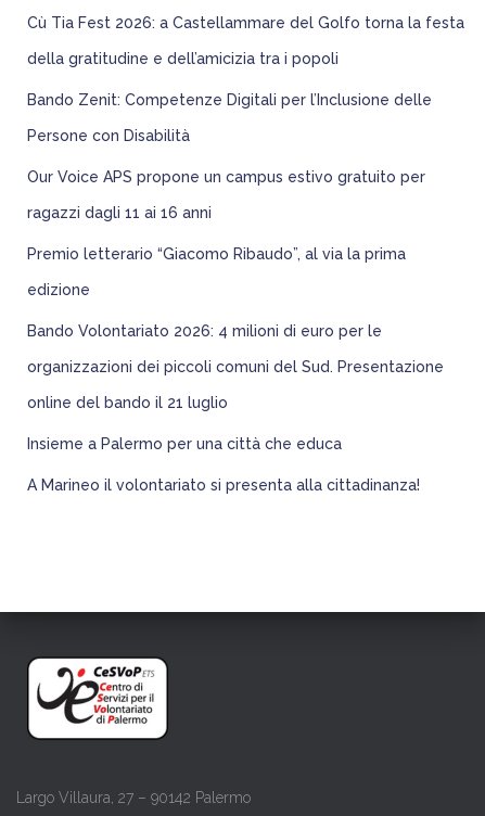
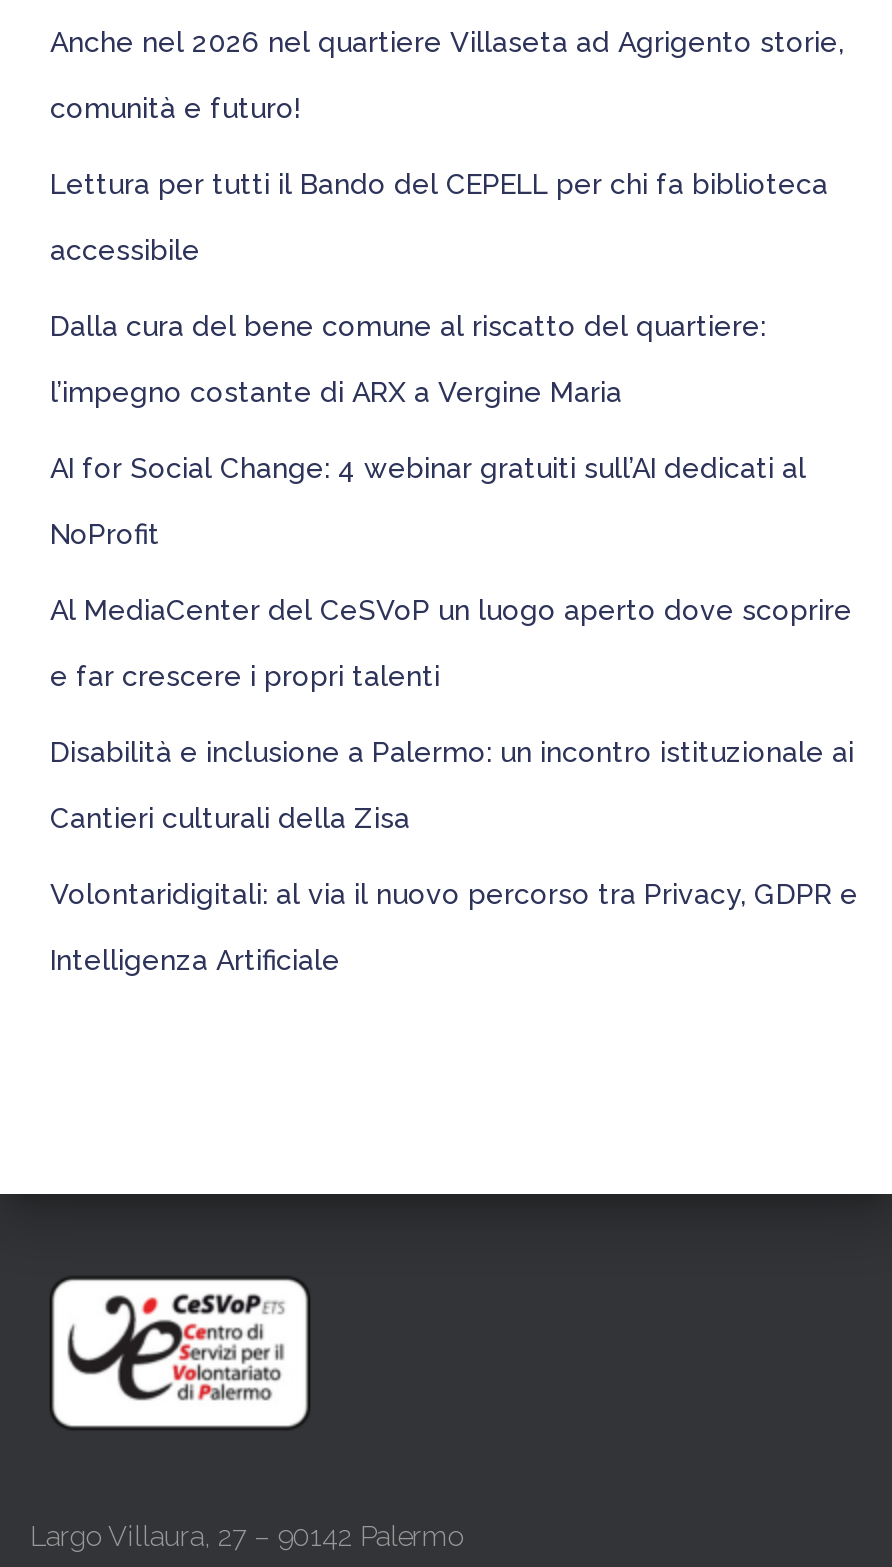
[27,14,464,494] Cù Tia Fest 2026: a Castellammare del Golfo torna la festa | della gratitudine e dell’amicizia tra i popoli | Bando Zenit: Competenze Digitali per l’Inclusione delle | Persone con Disabilità | Our Voice APS propone un campus estivo gratuito per | ragazzi dagli 11 ai 16 anni | Premio letterario “Giacomo Ribaudo”, al via la prima | edizione | Bando Volontariato 2026: 4 milioni di euro per le | organizzazioni dei piccoli comuni del Sud. Presentazione | online del bando il 21 luglio | Insieme a Palermo per una città che educa | A Marineo il volontariato si presenta alla cittadinanza! -> [50,26,858,976] Anche nel 2026 nel quartiere Villaseta ad Agrigento storie, | comunità e futuro! | Lettura per tutti il Bando del CEPELL per chi fa biblioteca | accessibile | Dalla cura del bene comune al riscatto del quartiere: | l’impegno costante di ARX a Vergine Maria | AI for Social Change: 4 webinar gratuiti sull’AI dedicati al | NoProfit | Al MediaCenter del CeSVoP un luogo aperto dove scoprire | e far crescere i propri talenti | Disabilità e inclusione a Palermo: un incontro istituzionale ai | Cantieri culturali della Zisa | Volontaridigitali: al via il nuovo percorso tra Privacy, GDPR e | Intelligenza Artificiale

